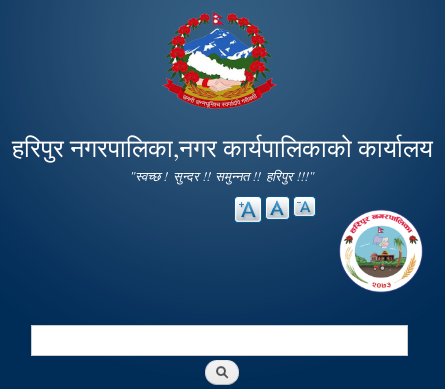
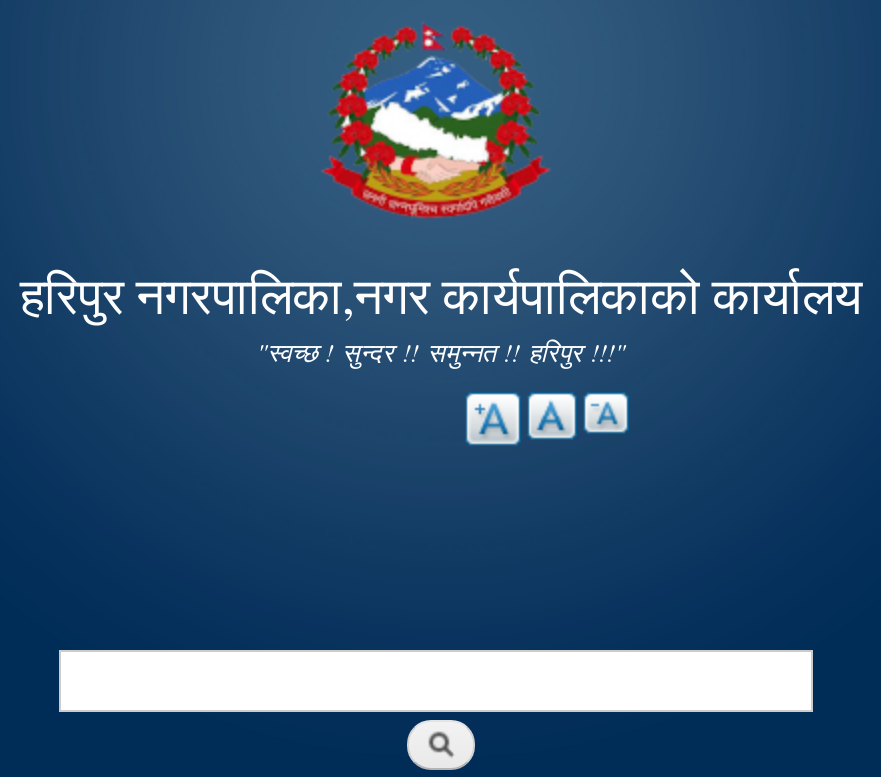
[339,209,423,293] [image] -> none

